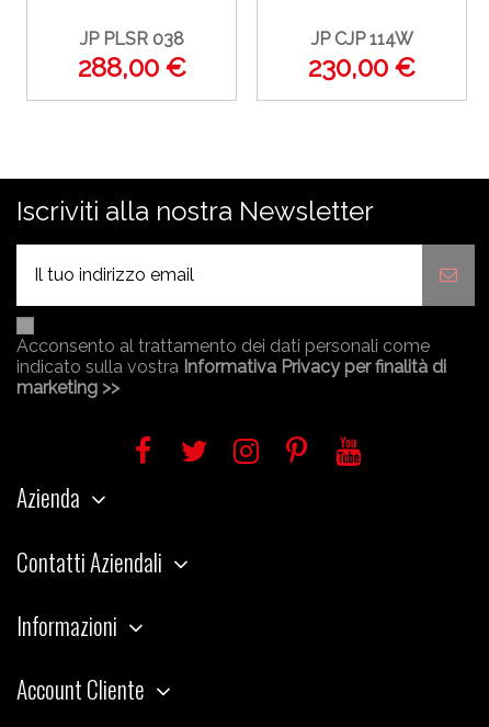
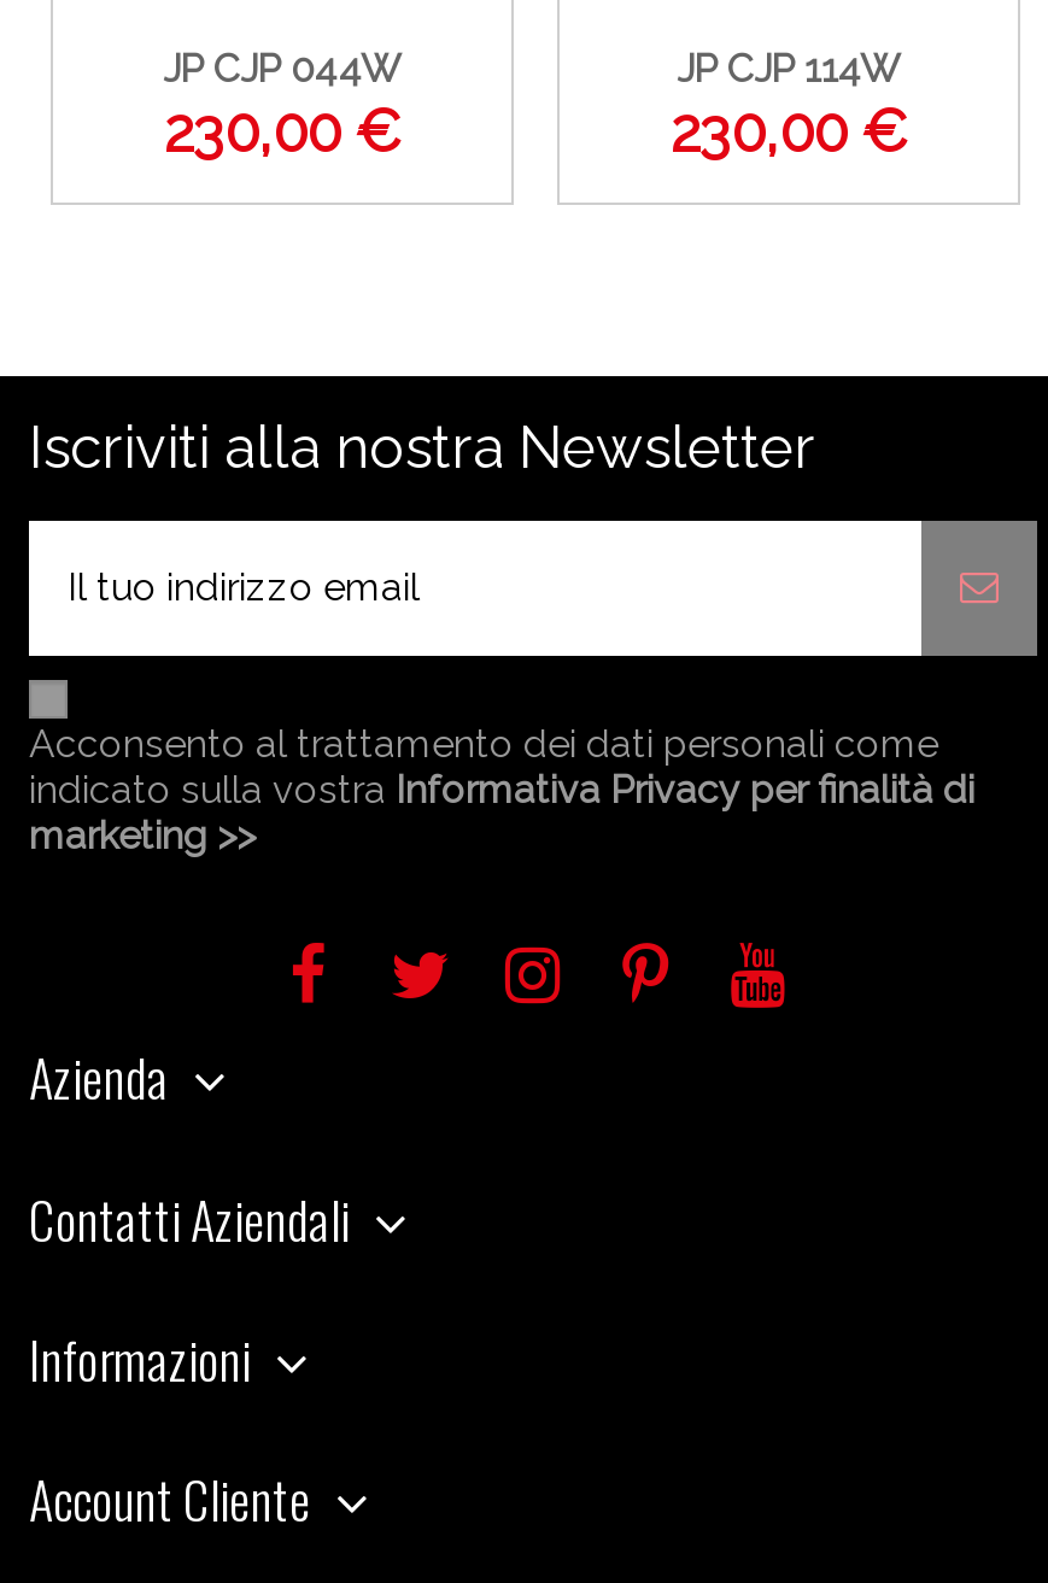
[77,28,186,84] JP PLSR 038 | 288,00 € -> [163,45,402,167] JP CJP 044W | 230,00 €

